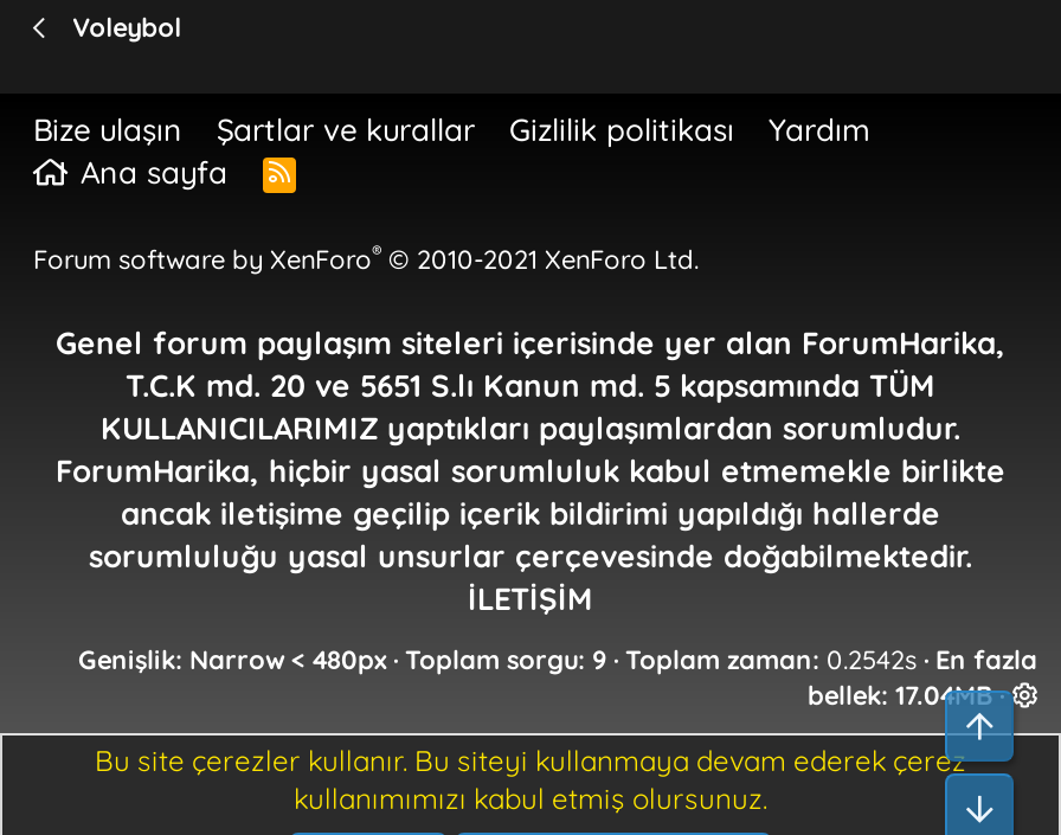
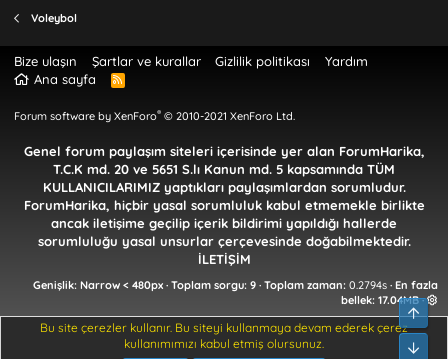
[405,643,1037,676] Toplam sorgu 9 Toplam zaman 0.2542s En fazla -> [171,278,438,292] Toplam sorgu 9 Toplam zaman 0.2794s En fazla

